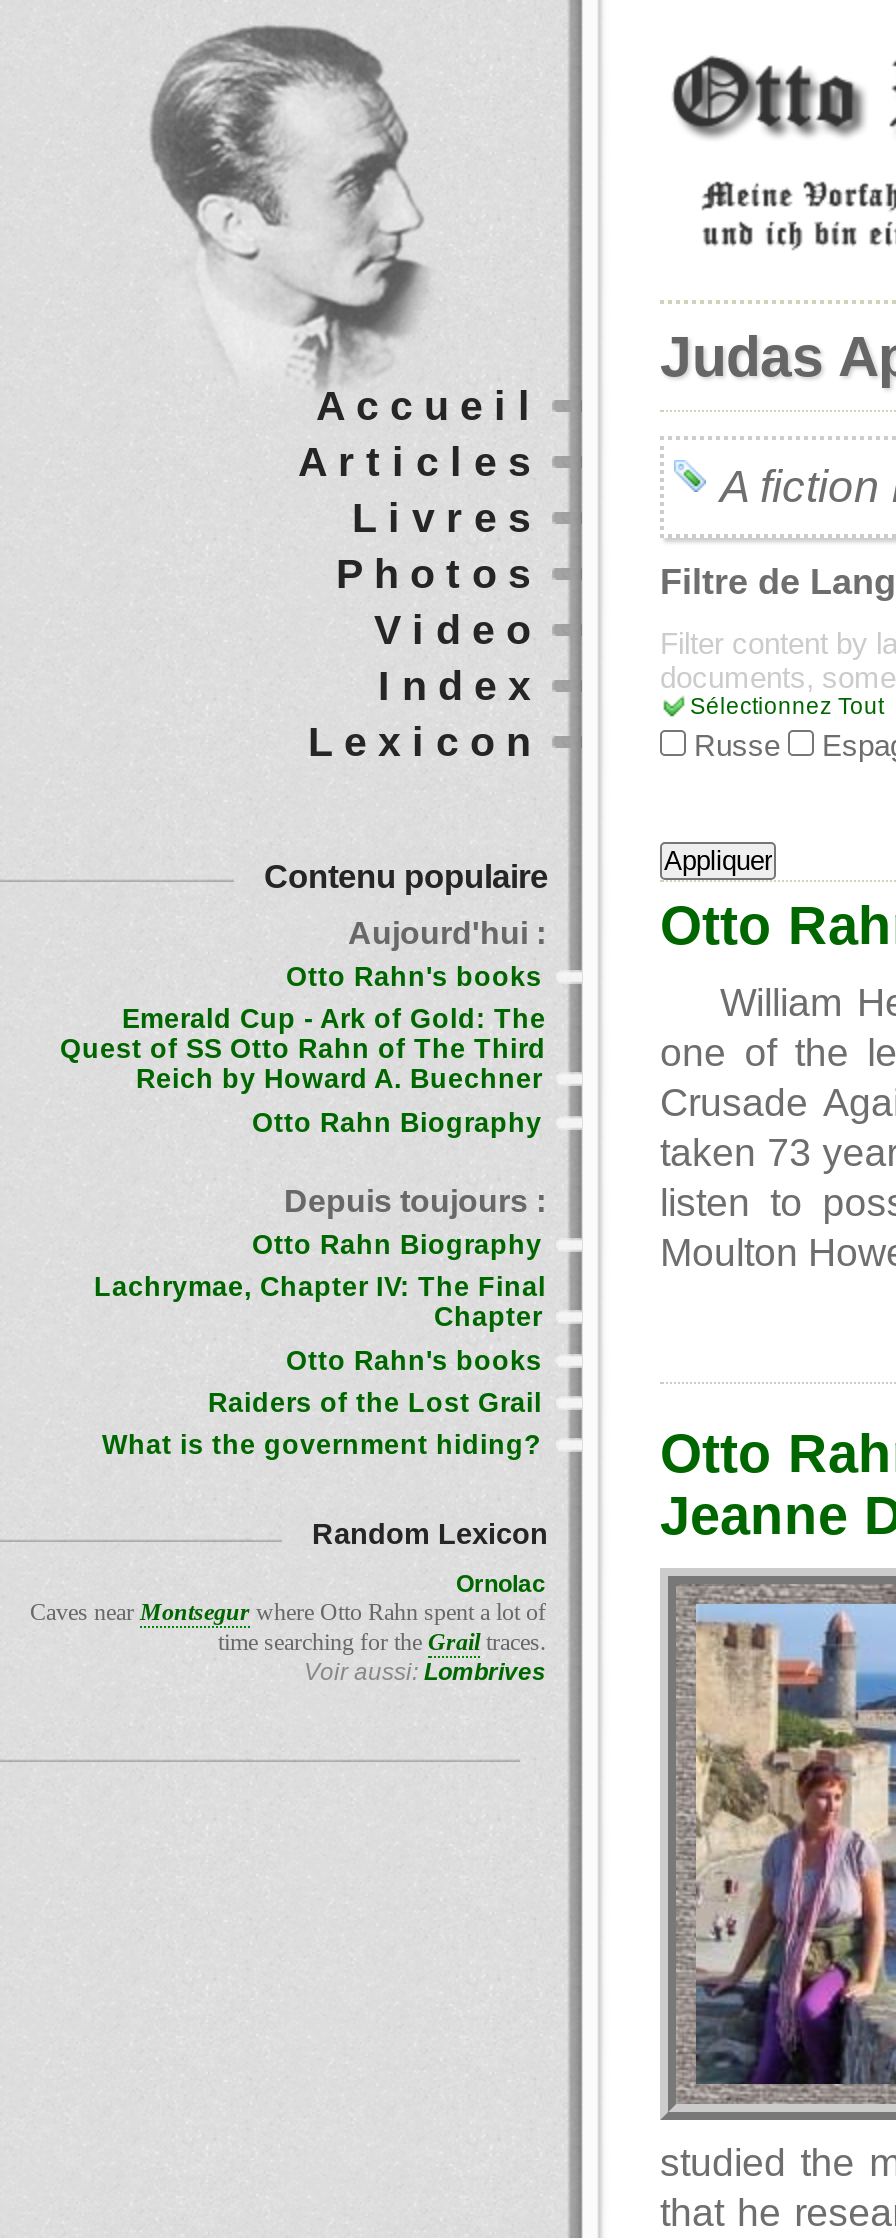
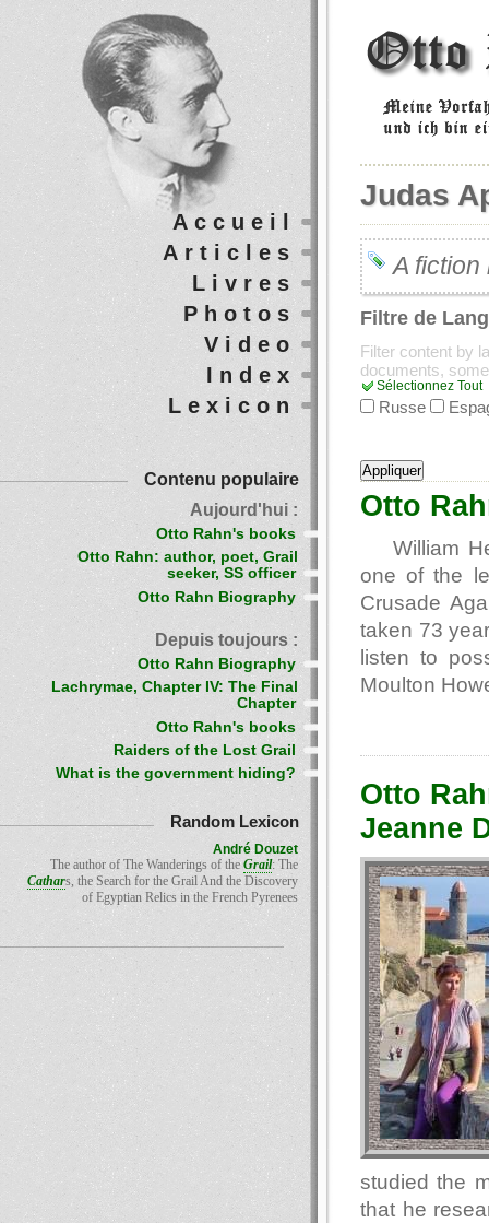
[60,1005,546,1095] Emerald Cup - Ark of Gold: The | Quest of SS Otto Rahn of The Third | Reich by Howard A. Buechner -> [77,549,298,582] Otto Rahn: author, poet, Grail | seeker, SS officer
[30,1571,546,1687] Ornolac | Caves near Montsegur where Otto Rahn spent a lot of | time searching for the Grail traces. | Voir aussi: Lombrives -> [27,842,298,905] André Douzet | The author of The Wanderings of the Grail: The | Cathars, the Search for the Grail And the Discovery | of Egyptian Relics in the French Pyrenees

